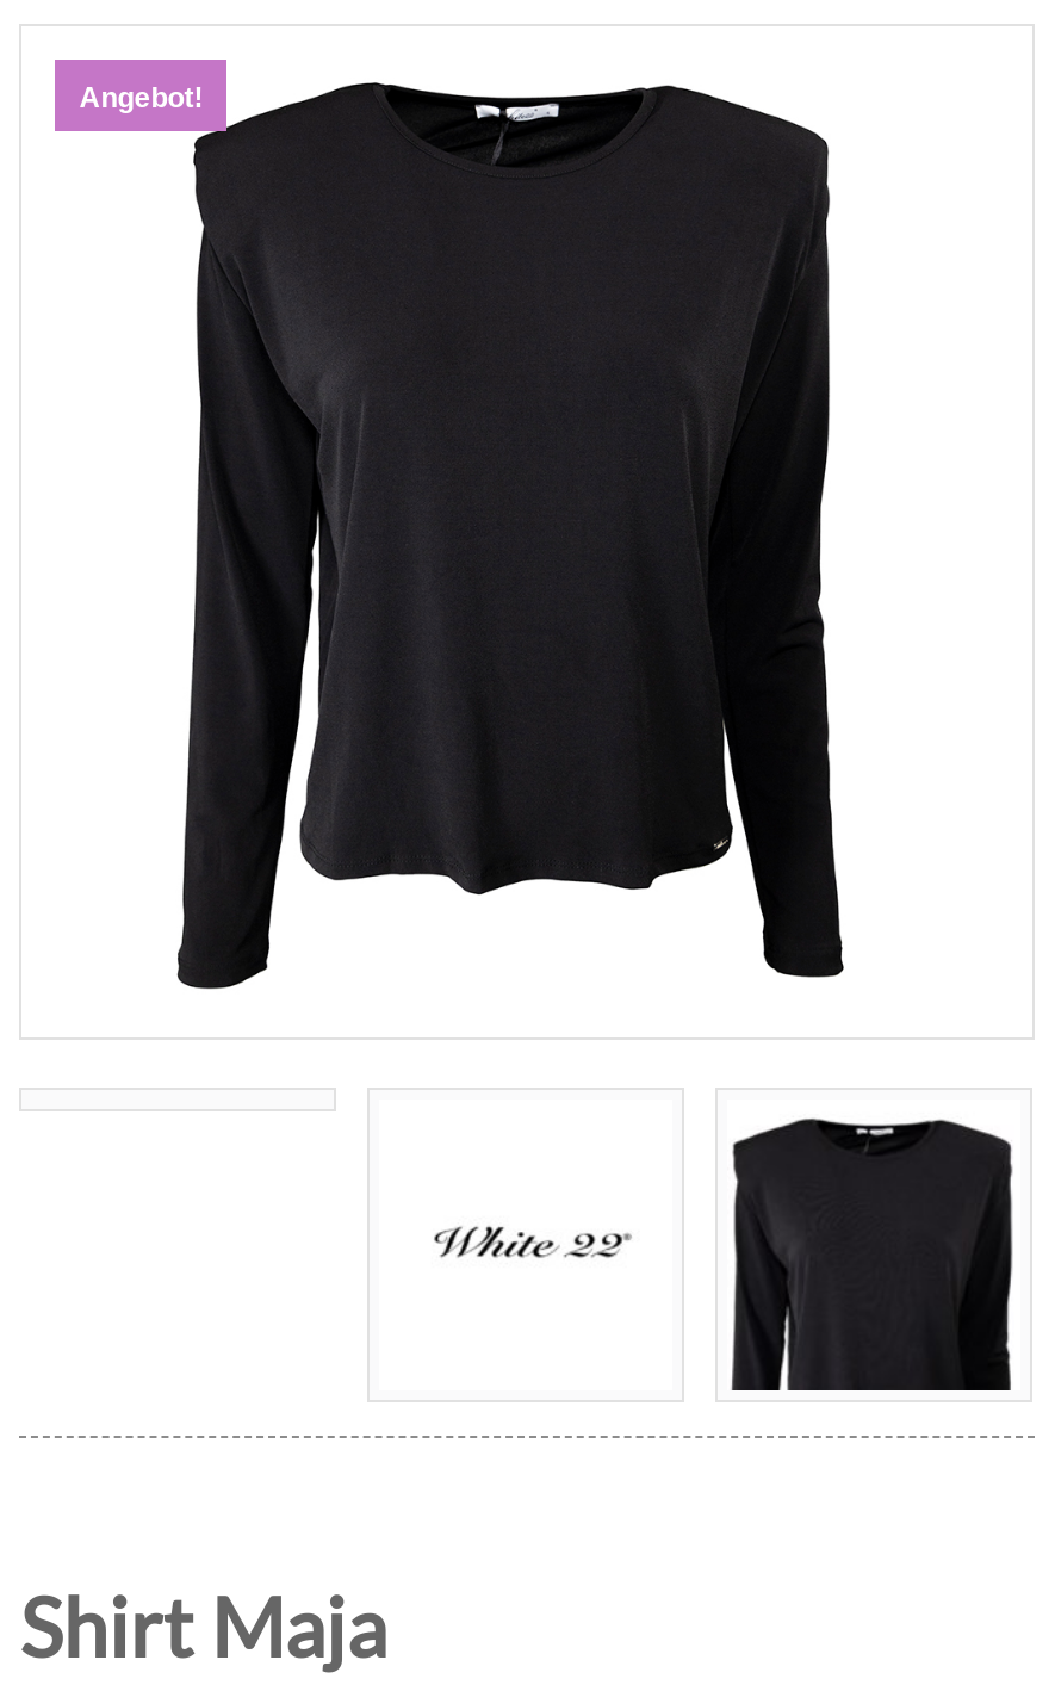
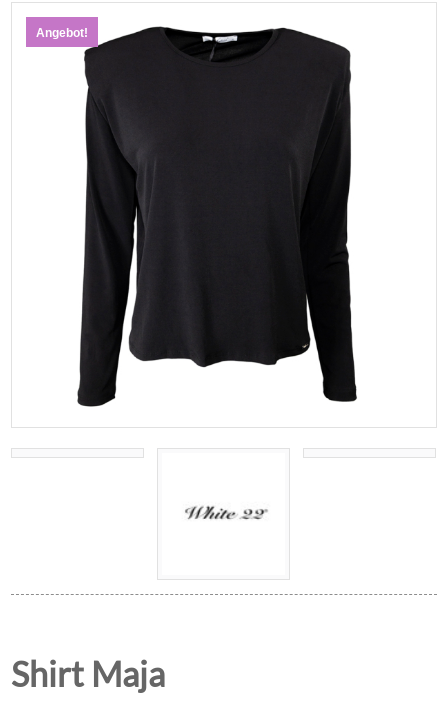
[730,1116,1016,1393] [image] -> none

